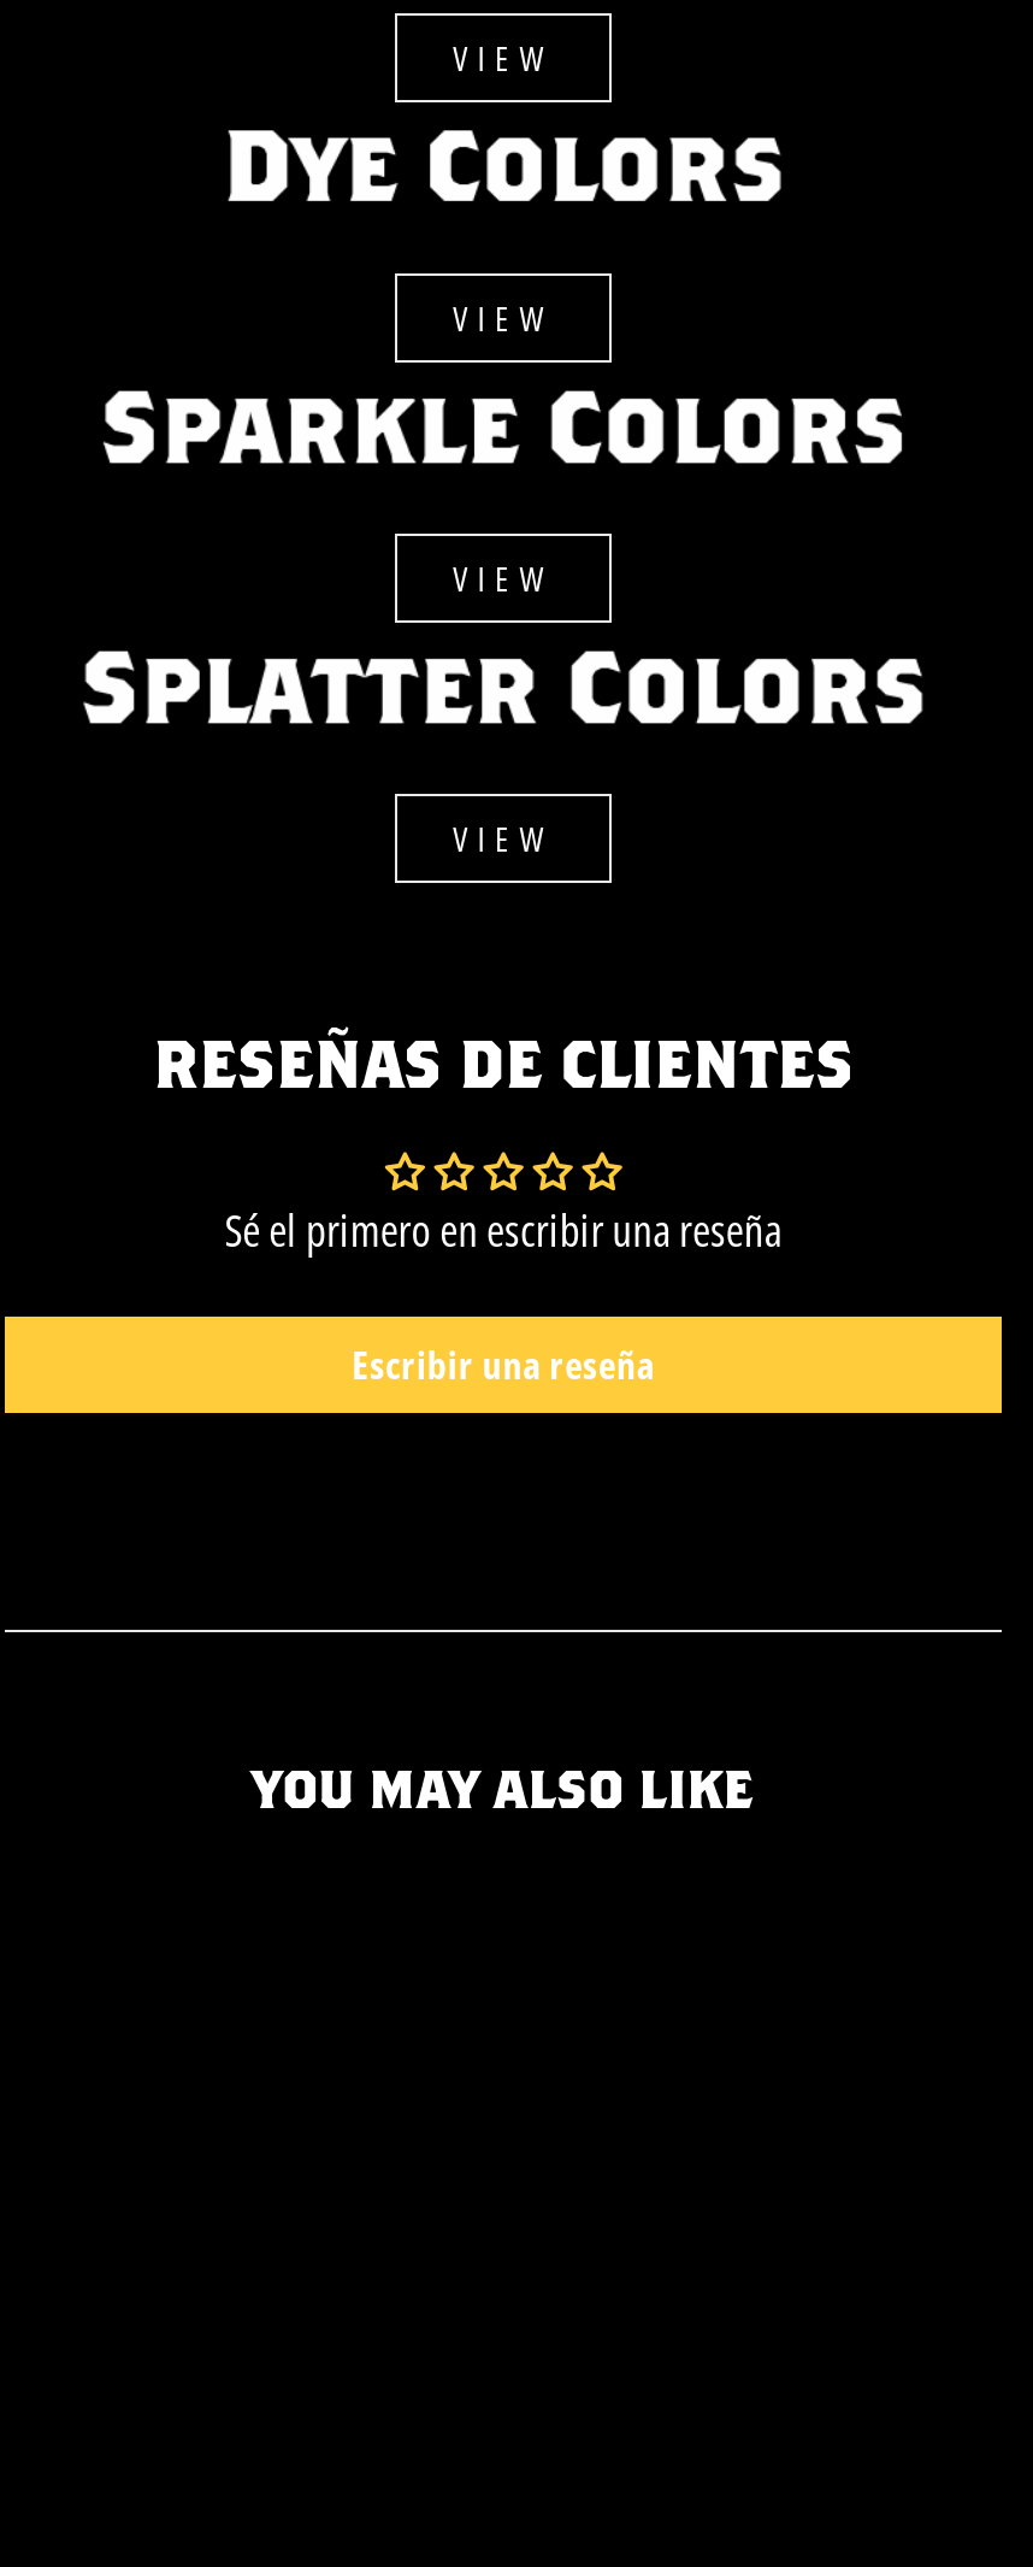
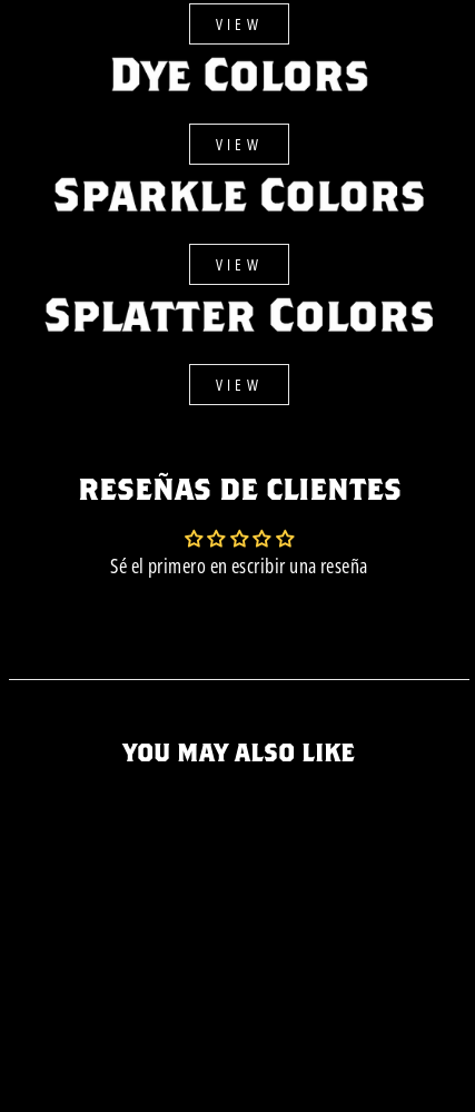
[352,1338,655,1391] Escribir una reseña -> none

